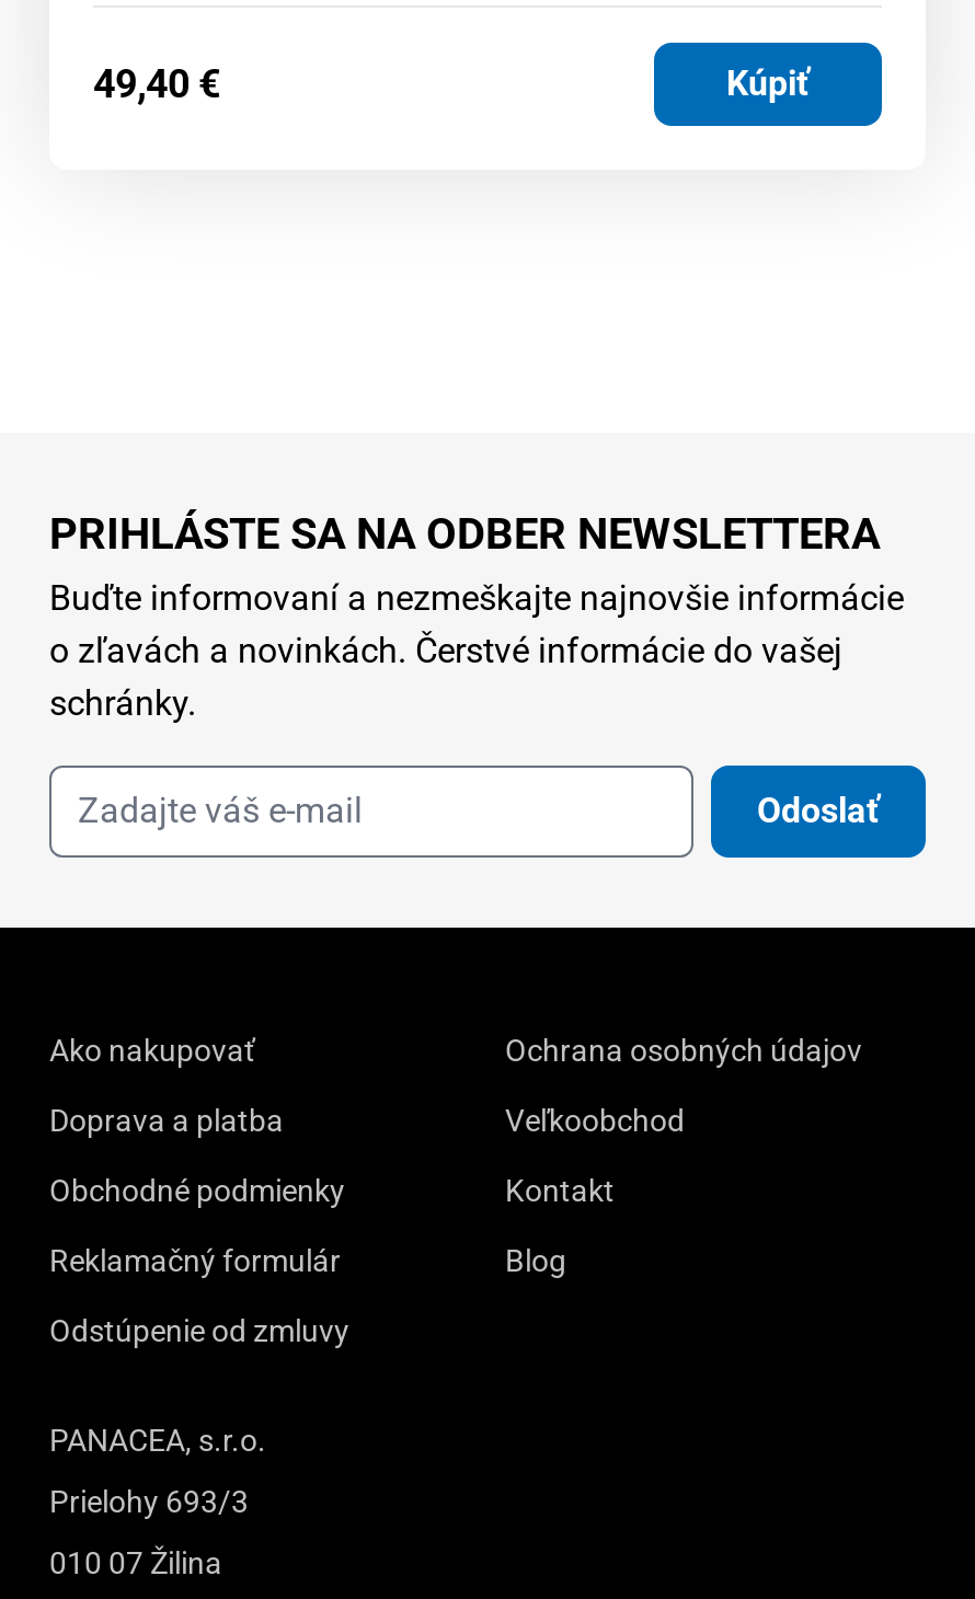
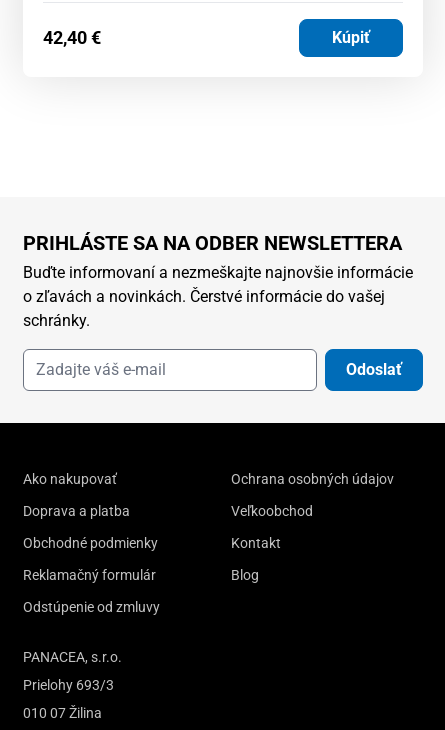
[93,60,220,106] 49,40 € -> [43,27,101,48] 42,40 €

